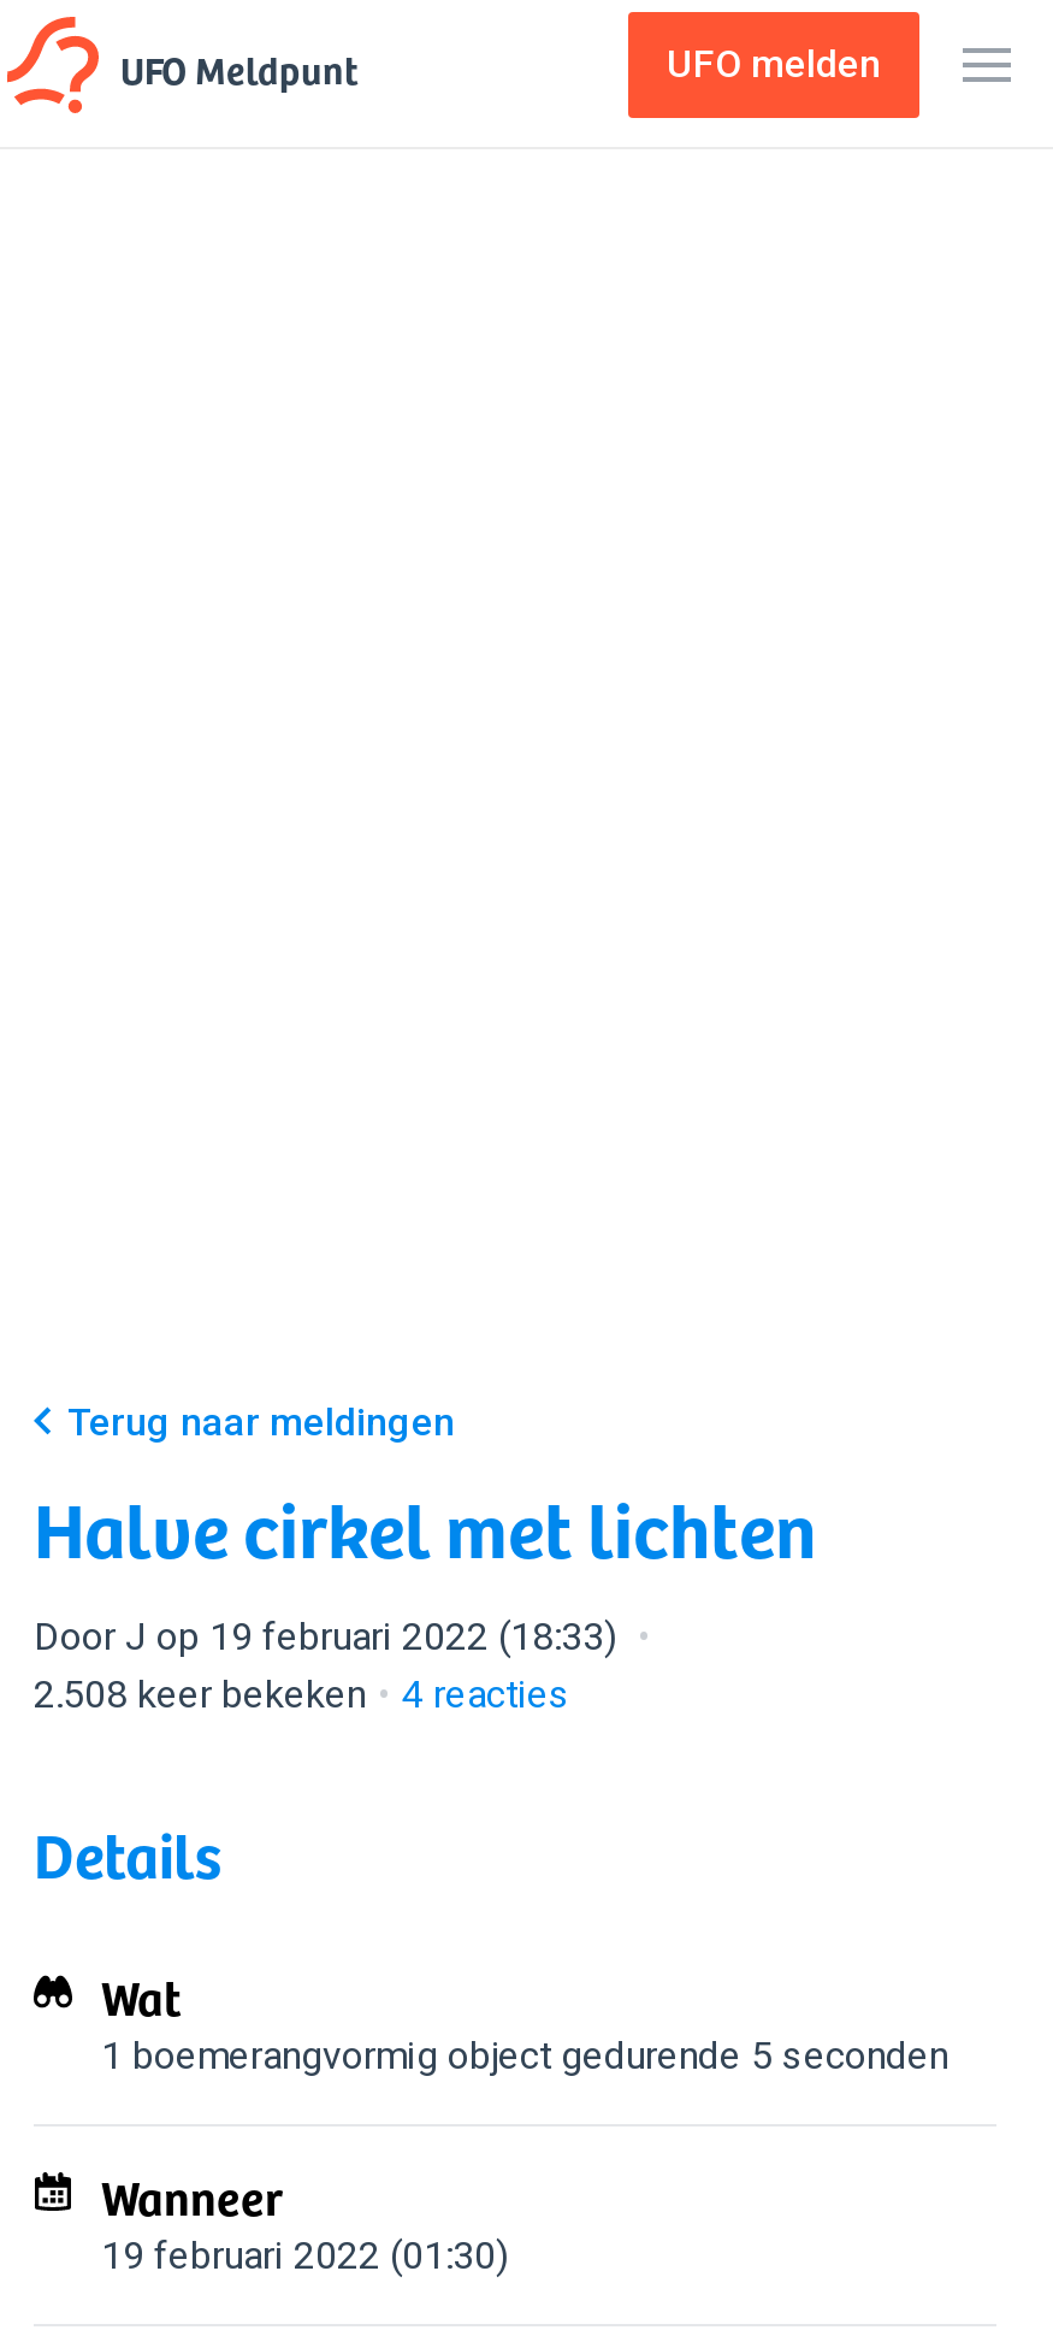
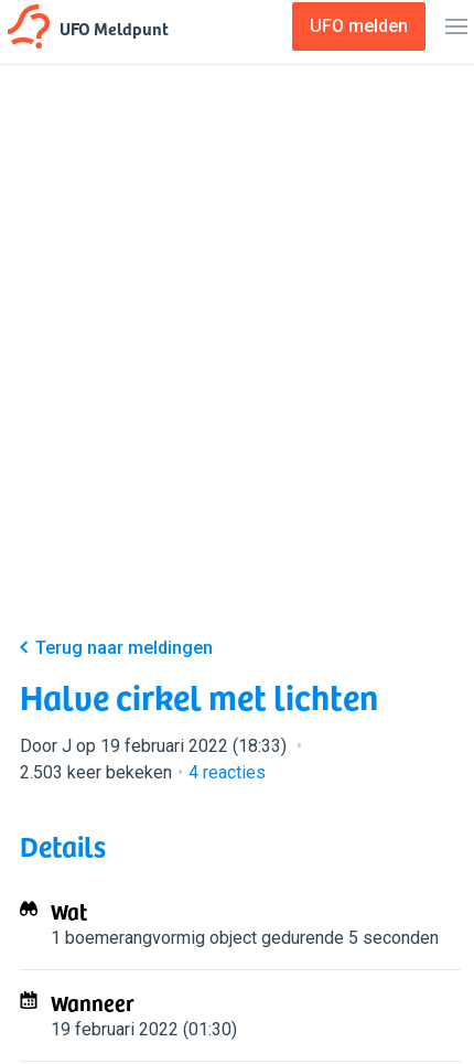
[34,1671,570,1717] 2.508 keer bekeken 4 reacties -> [20,762,266,783] 2.503 keer bekeken 4 reacties

